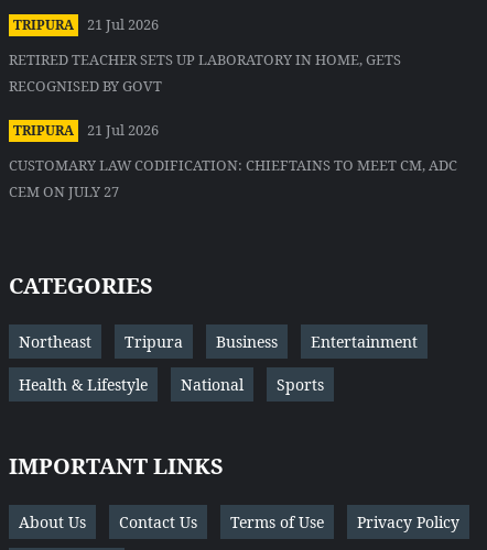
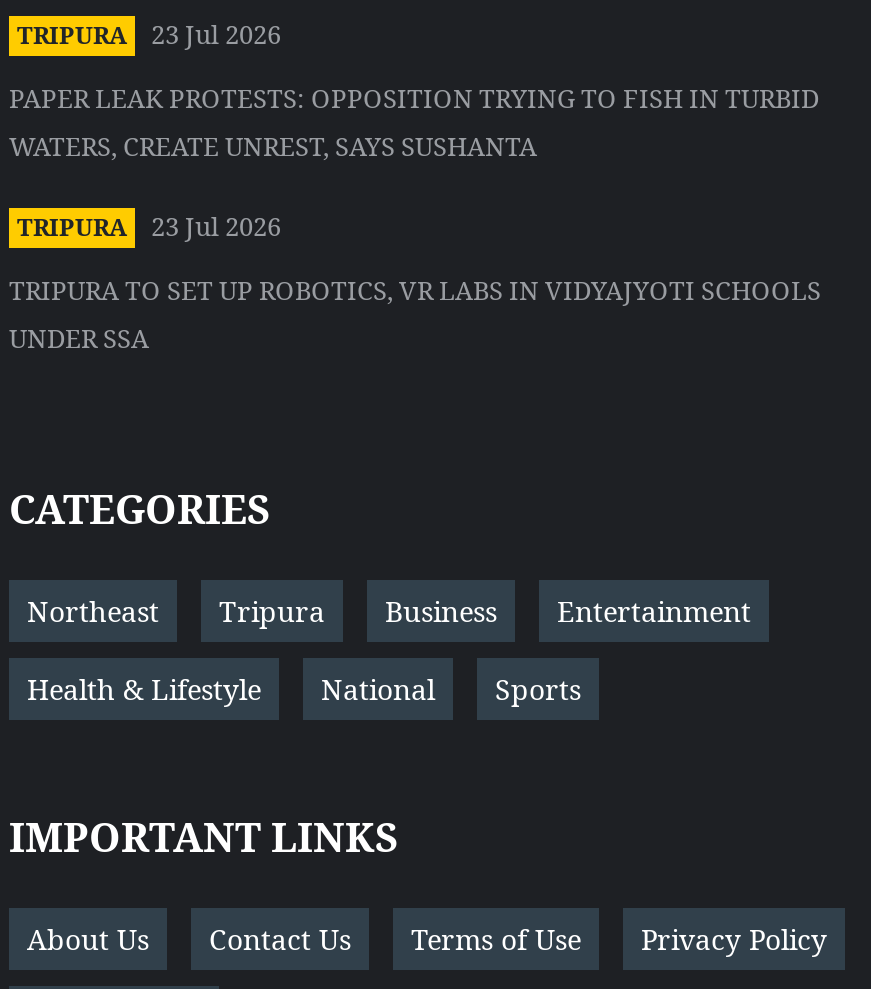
[13,15,159,34] TRIPURA 21 Jul 2026 -> [17,17,281,53] TRIPURA 23 Jul 2026
[9,50,401,96] RETIRED TEACHER SETS UP LABORATORY IN HOME, GETS | RECOGNISED BY GOVT -> [9,81,819,165] PAPER LEAK PROTESTS: OPPOSITION TRYING TO FISH IN TURBID | WATERS, CREATE UNREST, SAYS SUSHANTA
[13,120,159,140] TRIPURA 21 Jul 2026 -> [17,209,281,245] TRIPURA 23 Jul 2026
[9,155,457,202] CUSTOMARY LAW CODIFICATION: CHIEFTAINS TO MEET CM, ADC | CEM ON JULY 27 -> [9,273,821,357] TRIPURA TO SET UP ROBOTICS, VR LABS IN VIDYAJYOTI SCHOOLS | UNDER SSA

